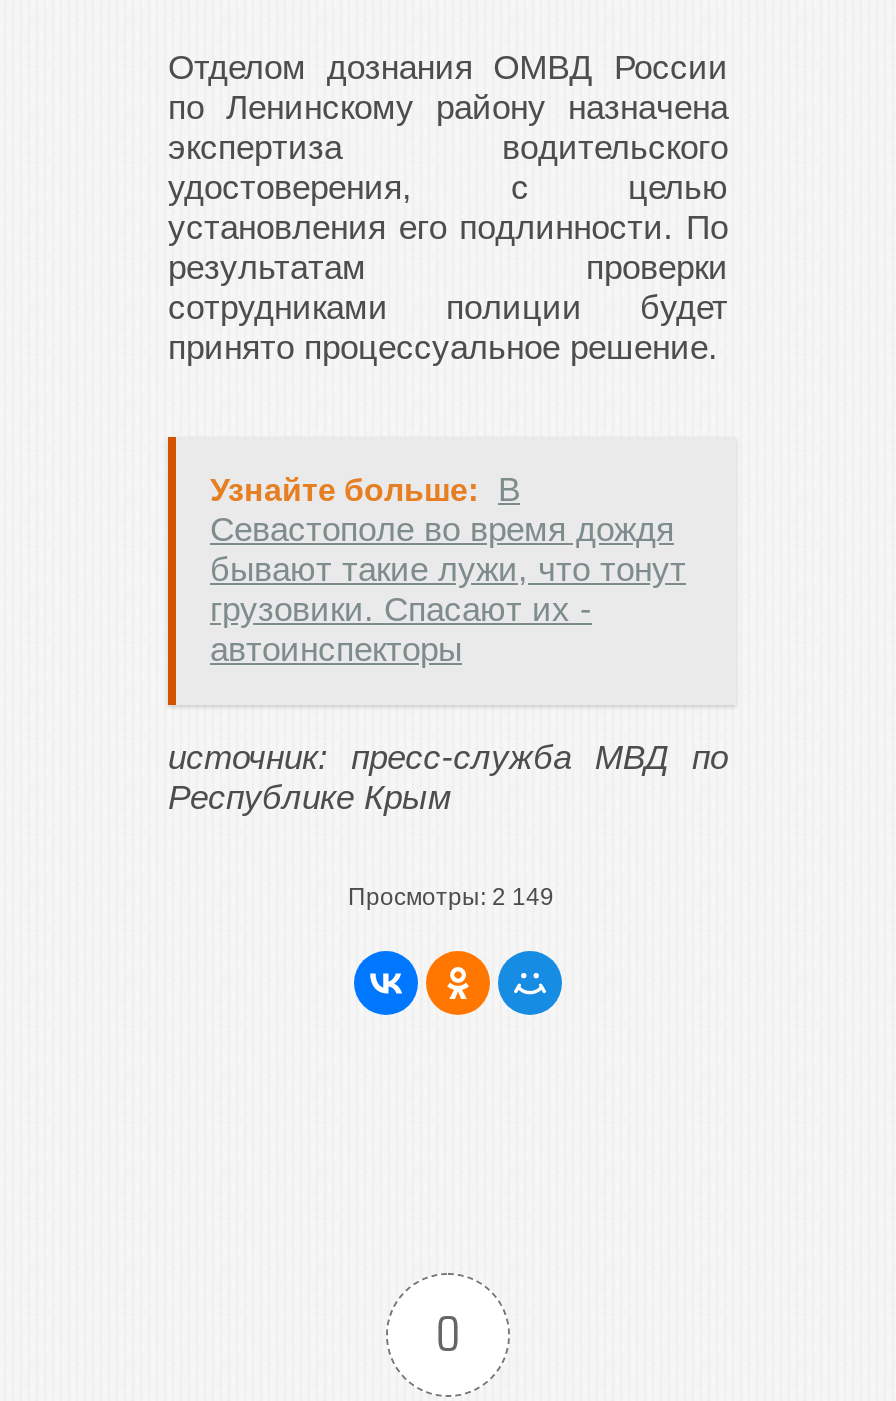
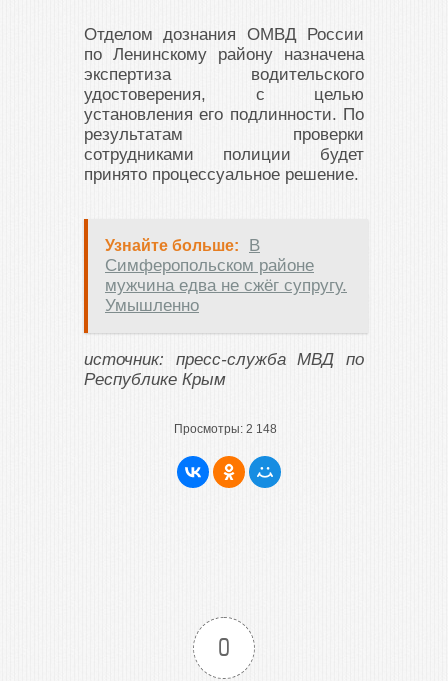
[210,511,686,669] Севастополе во время дождя | бывают такие лужи, что тонут | грузовики. Спасают их - | автоинспекторы -> [105,256,347,315] Симферопольском районе | мужчина едва не сжёг супругу. | Умышленно
[348,883,554,911] Просмотры: 2 149 -> [174,422,277,436] Просмотры: 2 148

